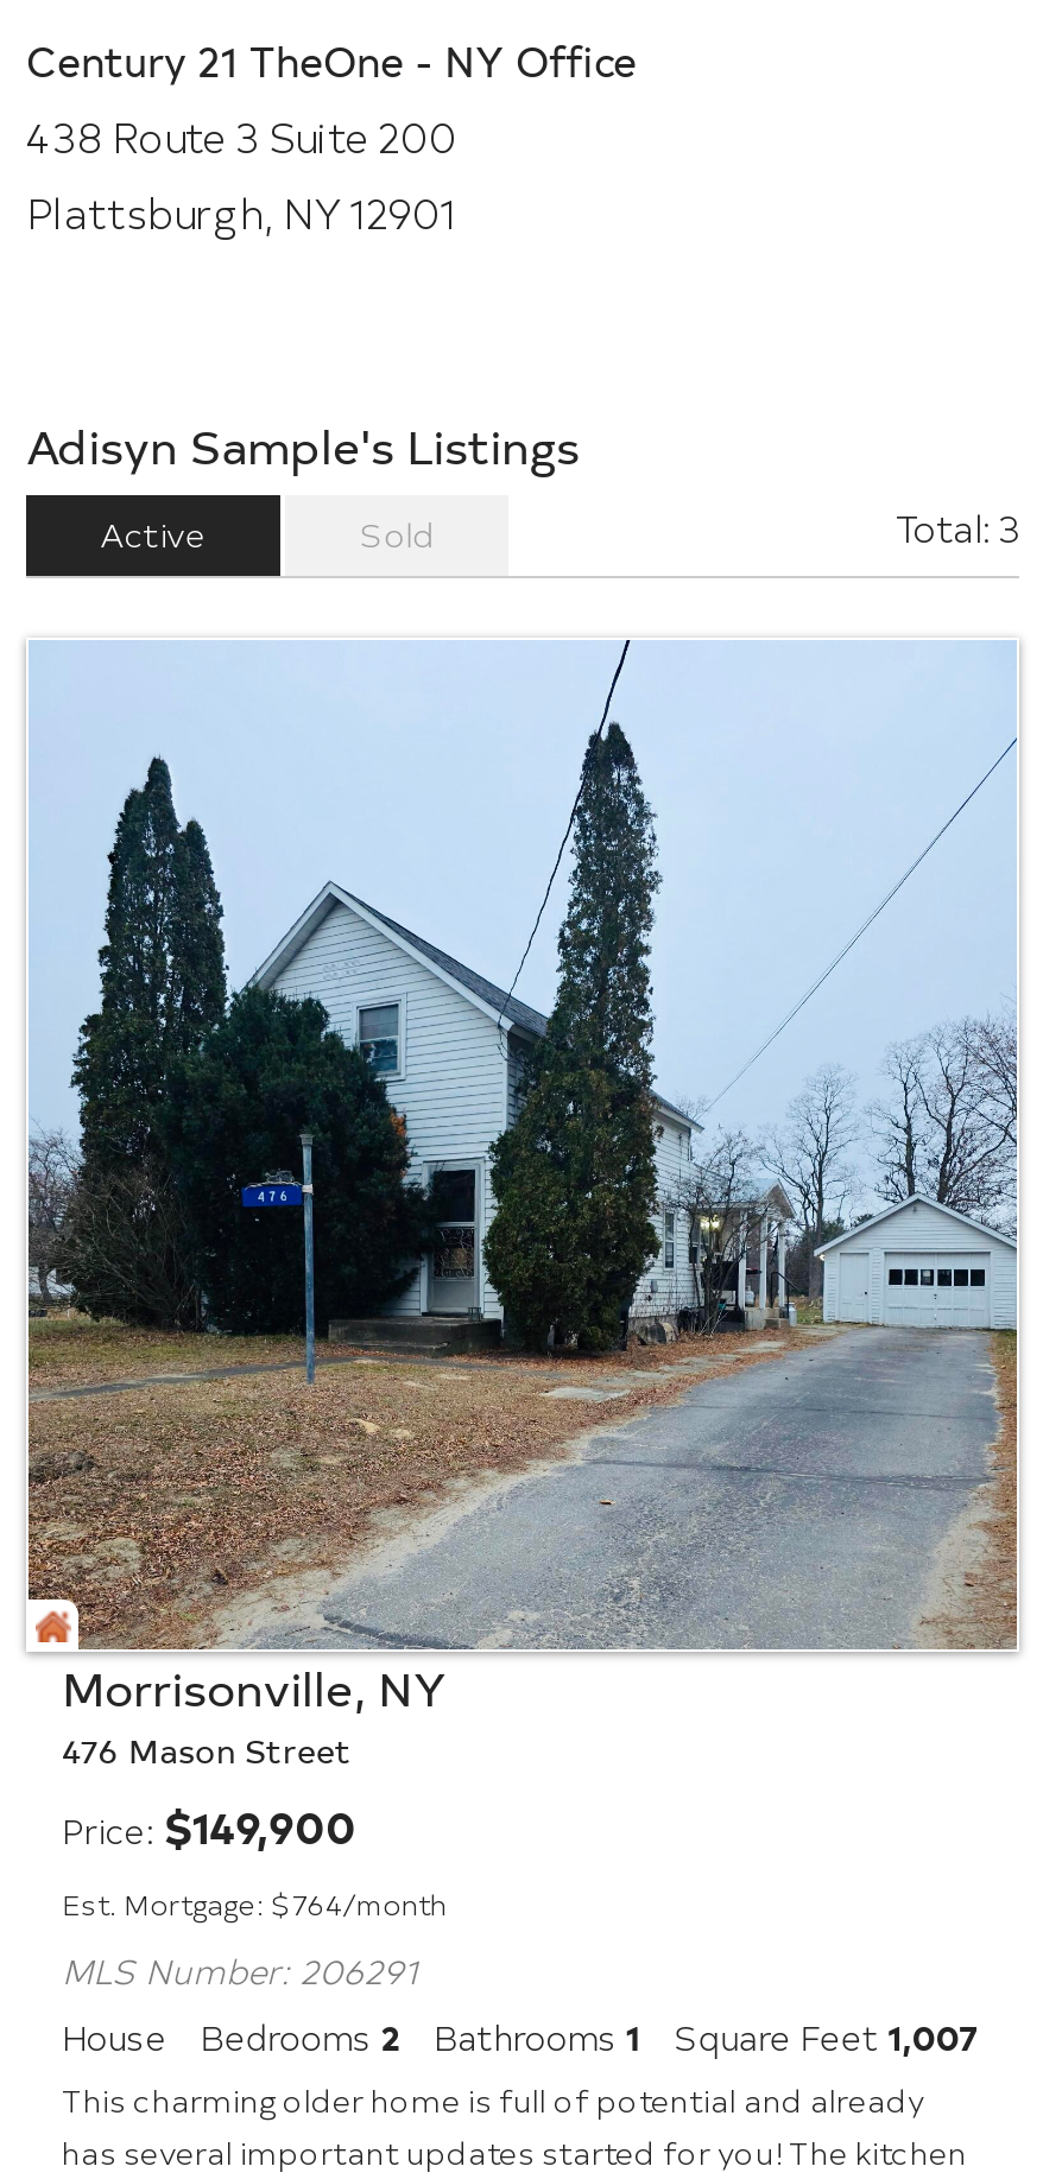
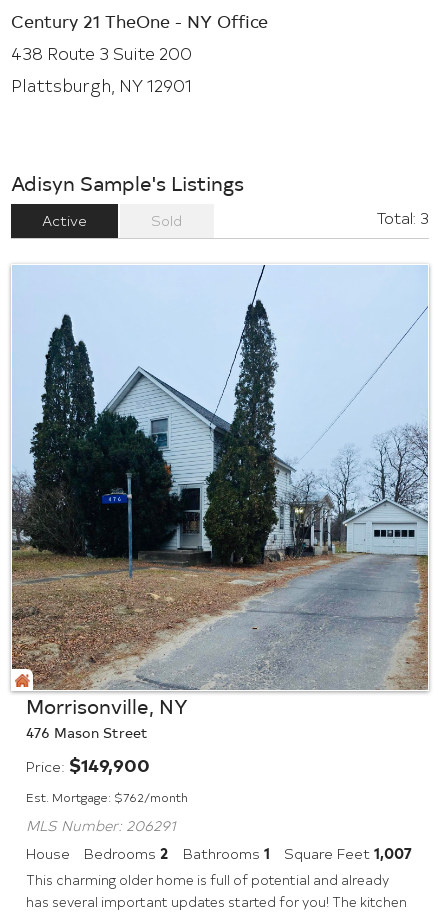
[62,1885,447,1923] Est. Mortgage: $764/month -> [26,789,188,805] Est. Mortgage: $762/month

